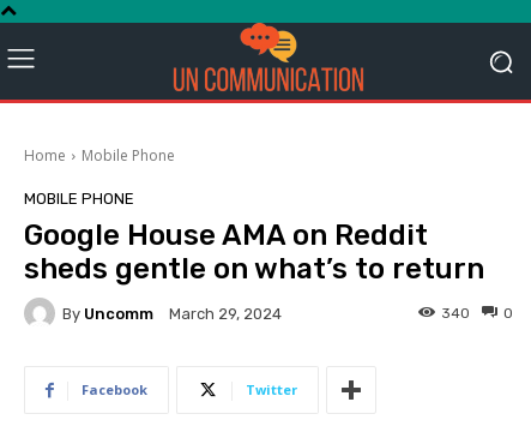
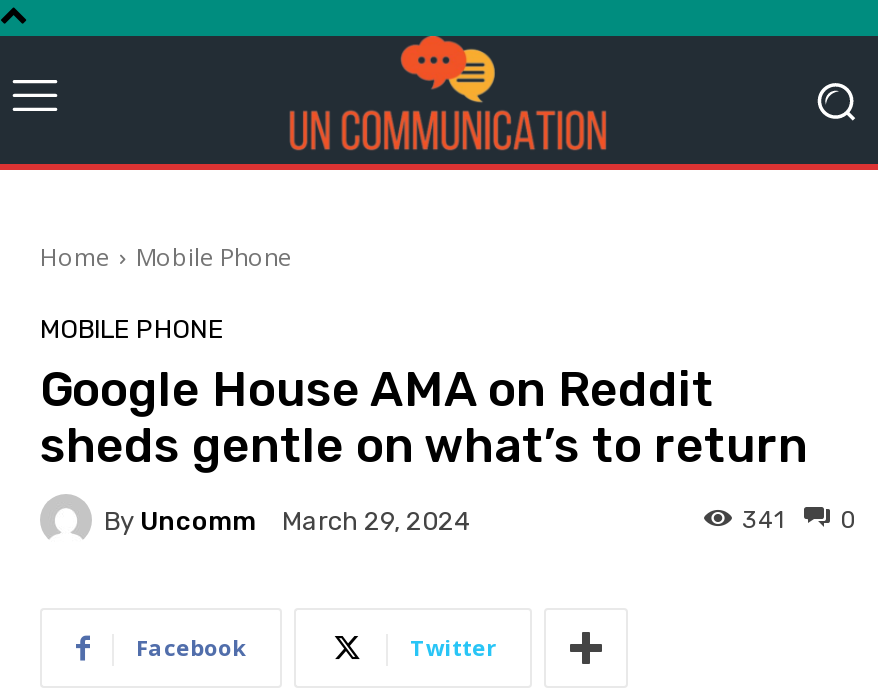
[441,305,470,321] 340 -> [742,506,784,534] 341

